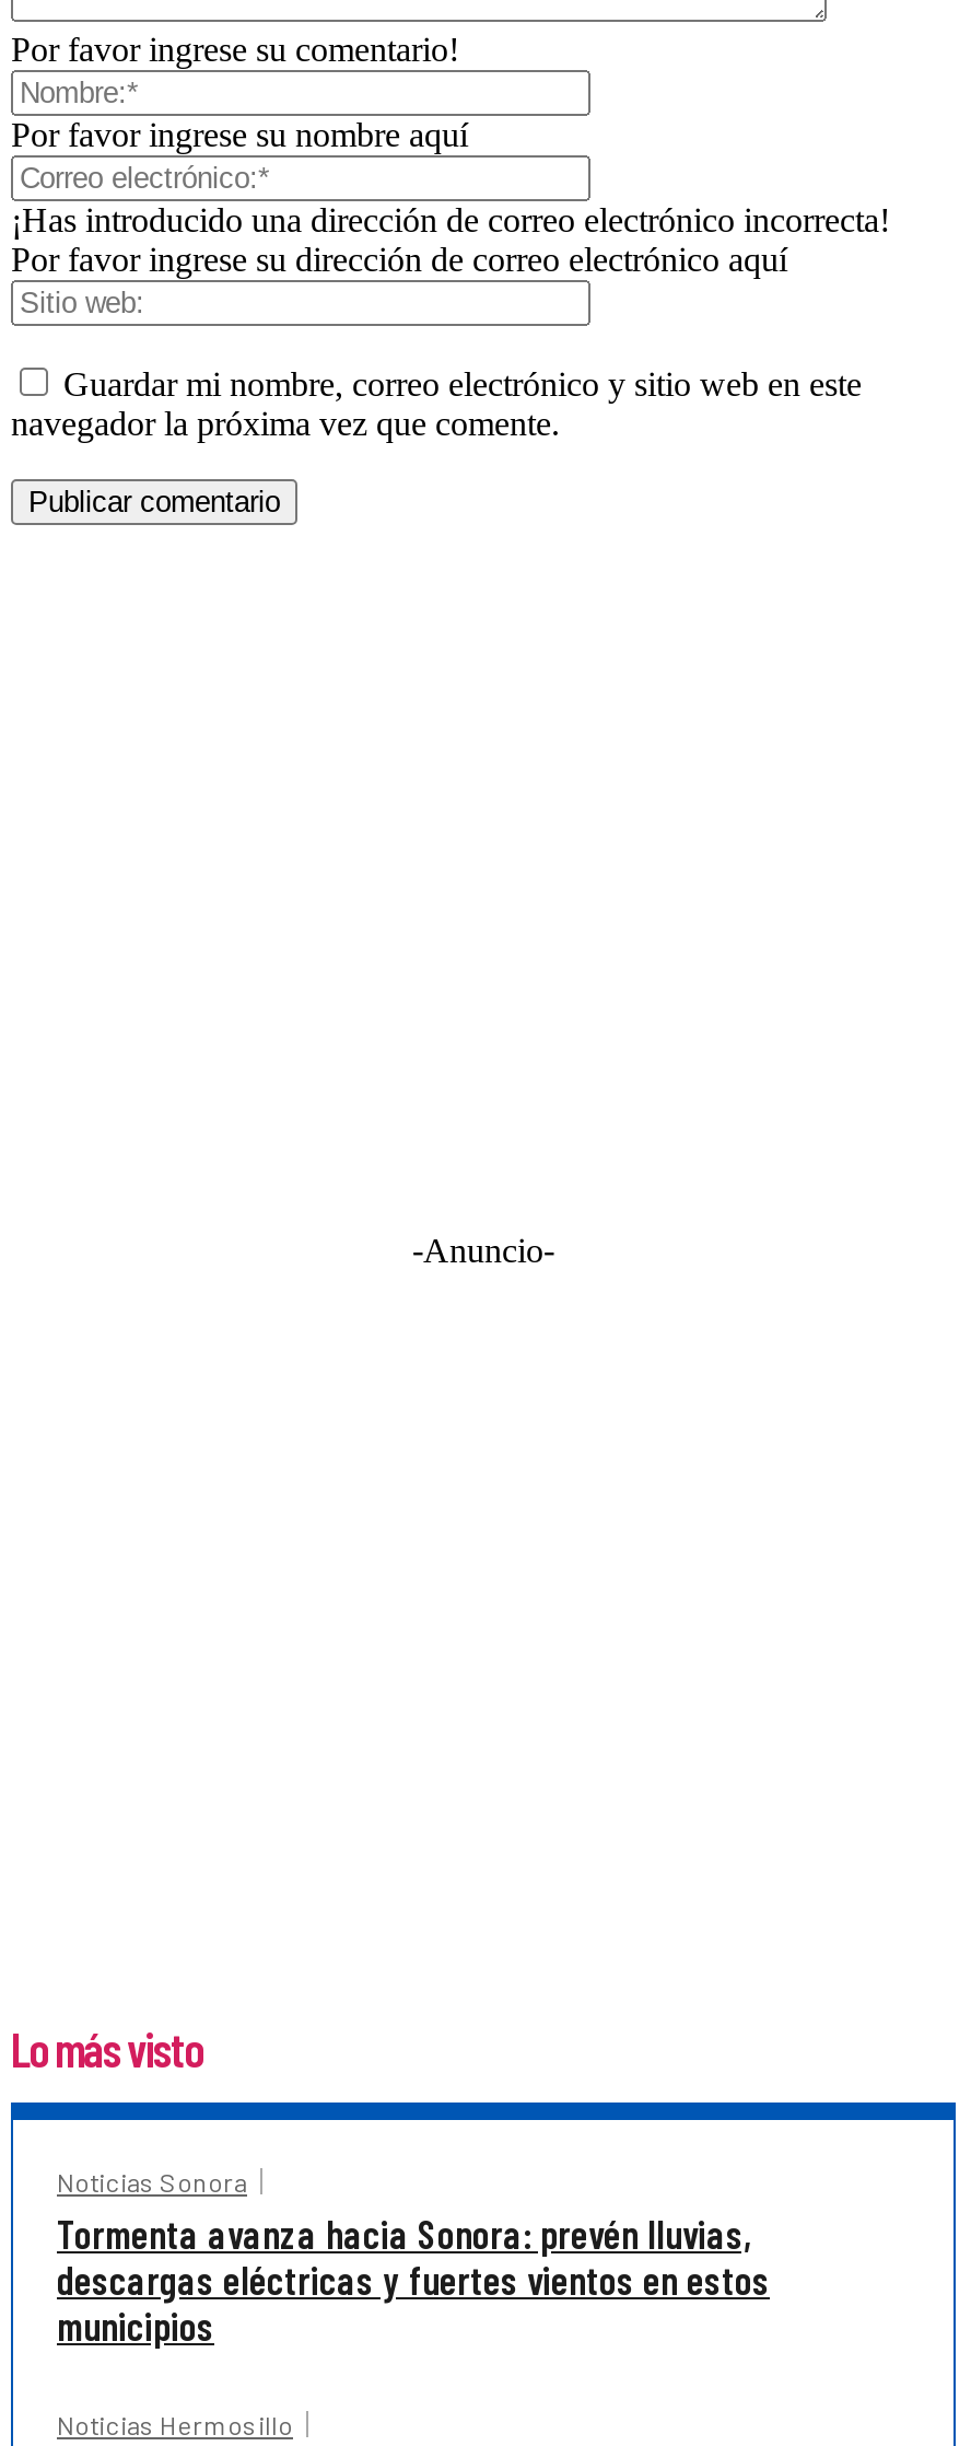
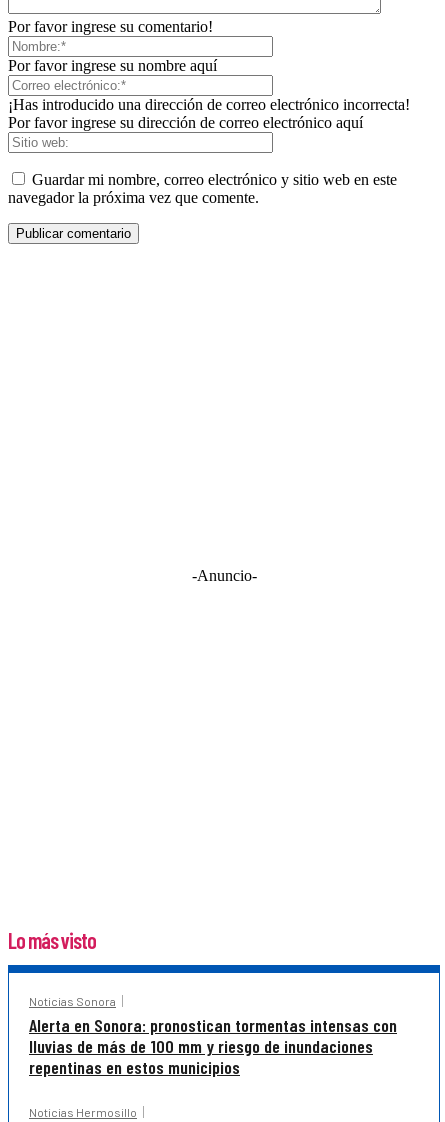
[57,2209,770,2349] Tormenta avanza hacia Sonora: prevén lluvias, | descargas eléctricas y fuertes vientos en estos | municipios -> [29,1013,397,1077] Alerta en Sonora: pronostican tormentas intensas con | lluvias de más de 100 mm y riesgo de inundaciones | repentinas en estos municipios

